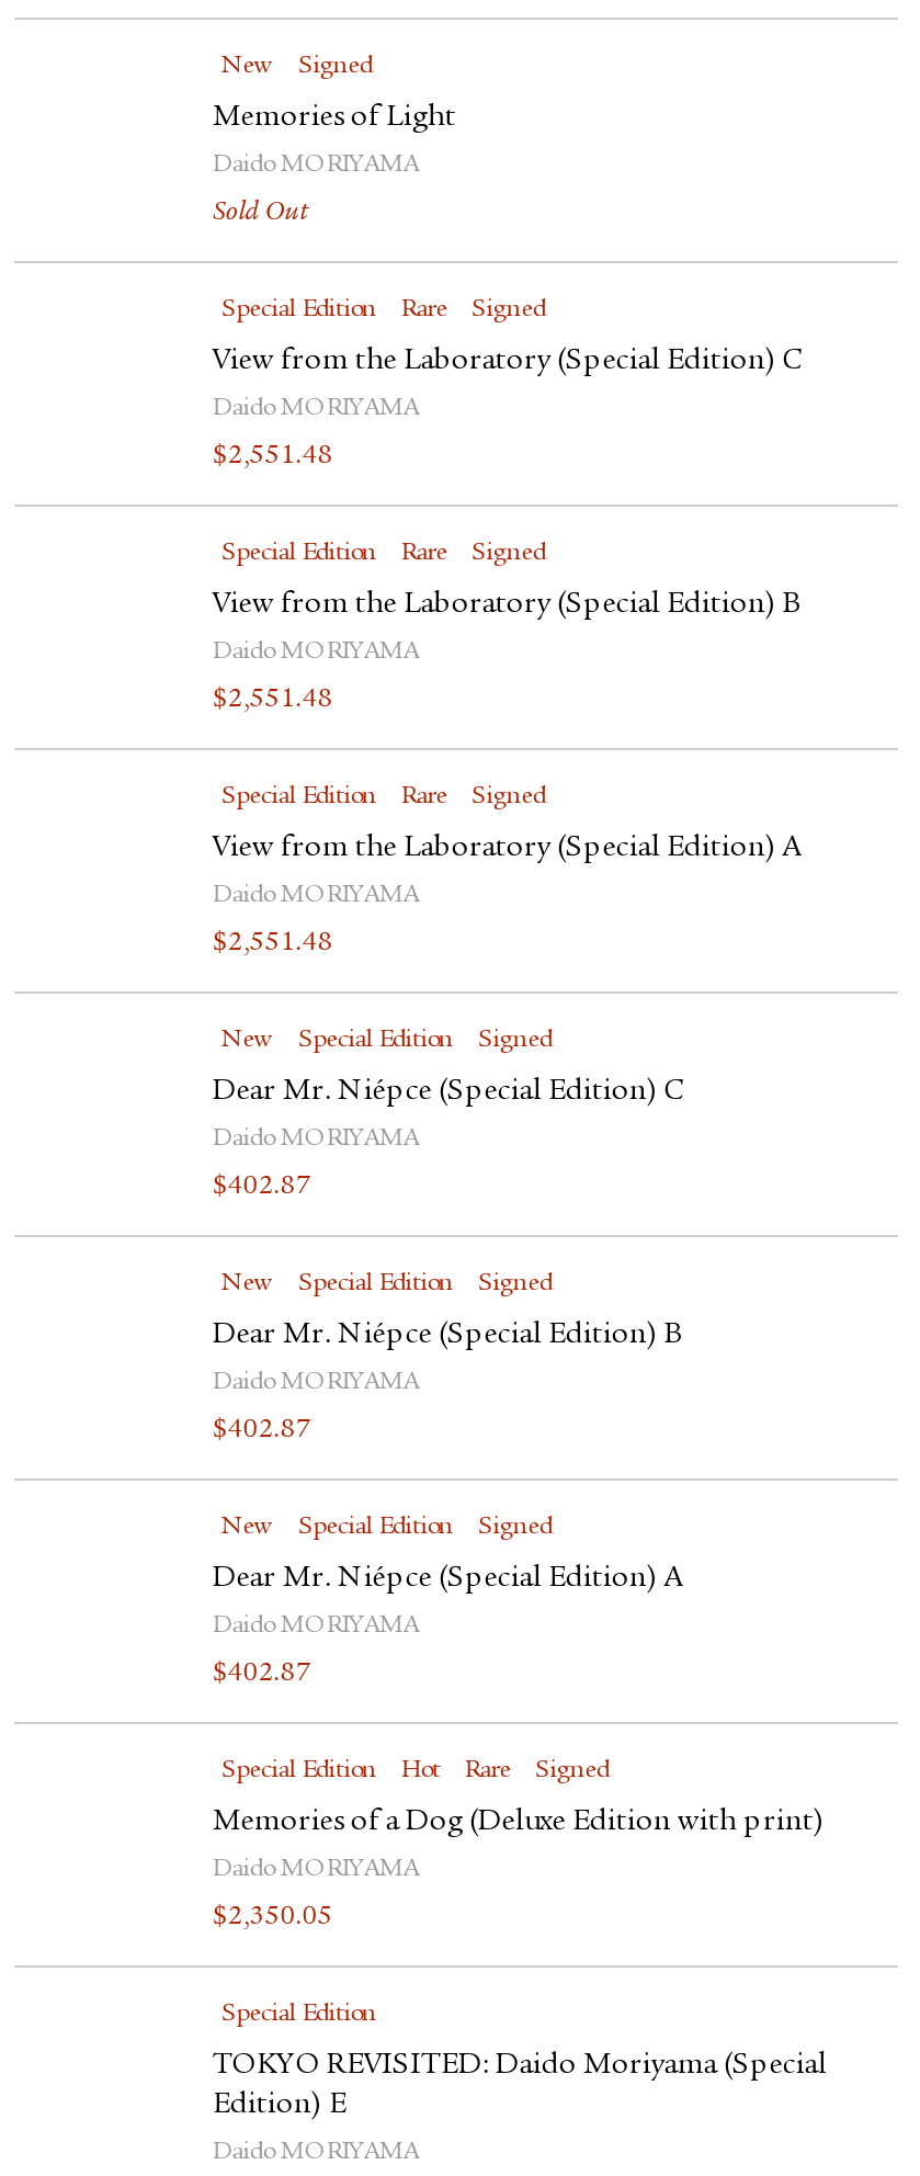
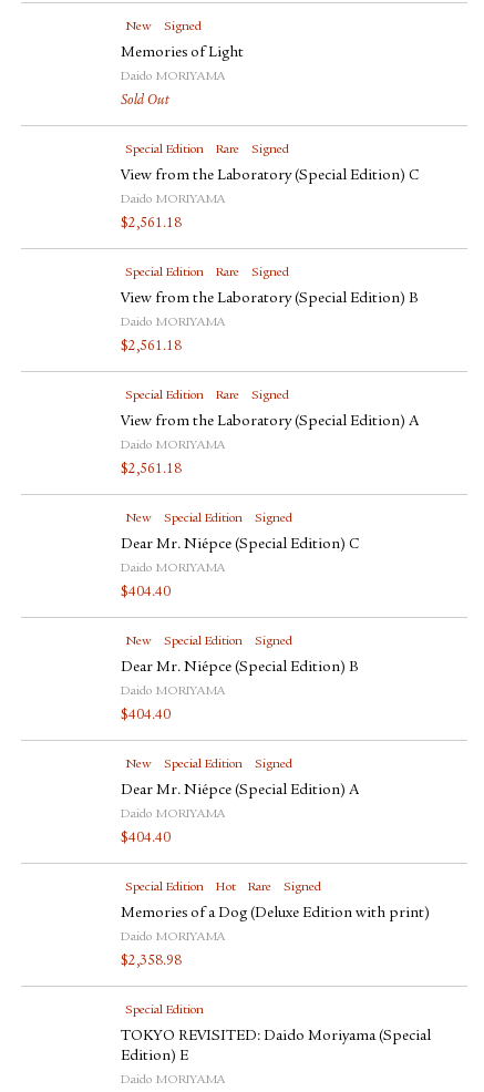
[213,444,333,472] $2,551.48 -> [121,218,182,232] $2,561.18
[213,687,333,716] $2,551.48 -> [121,340,182,355] $2,561.18
[213,931,333,959] $2,551.48 -> [121,463,182,478] $2,561.18
[213,1174,311,1203] $402.87 -> [121,586,171,601] $404.40
[213,1418,311,1446] $402.87 -> [121,709,171,724] $404.40
[213,1661,311,1690] $402.87 -> [121,832,171,847] $404.40
[213,1905,333,1933] $2,350.05 -> [121,955,182,970] $2,358.98

